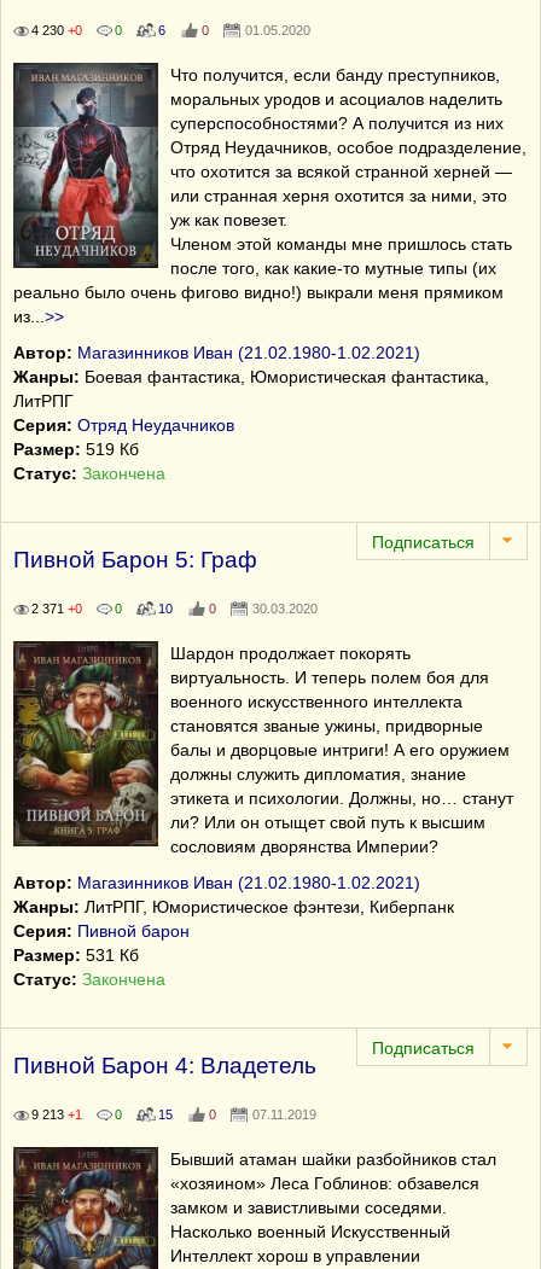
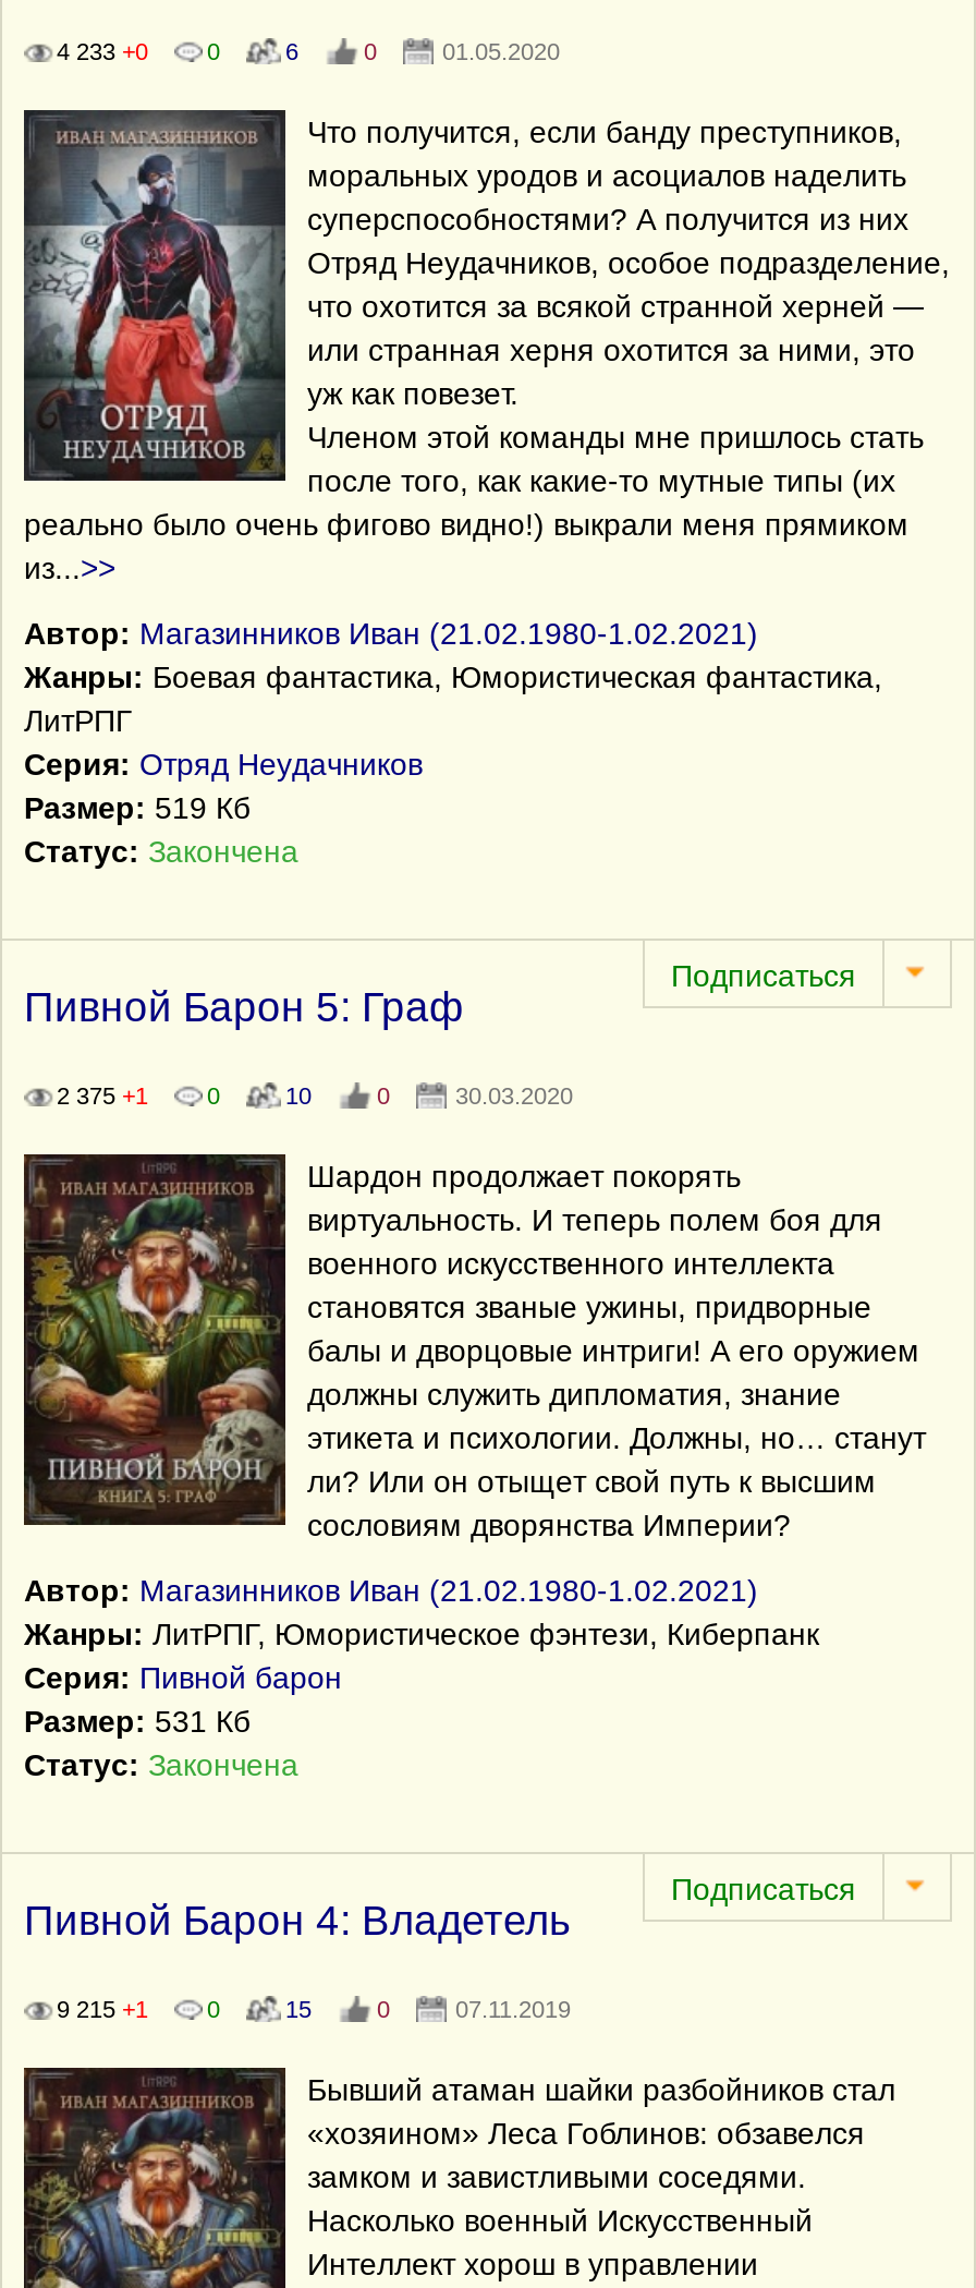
[31,23,82,37] 4 230 +0 -> [57,38,148,64] 4 233 +0
[31,601,82,616] 2 371 +0 -> [57,1082,148,1109] 2 375 +1
[31,1107,82,1122] 9 213 +1 -> [57,1996,148,2022] 9 215 +1

